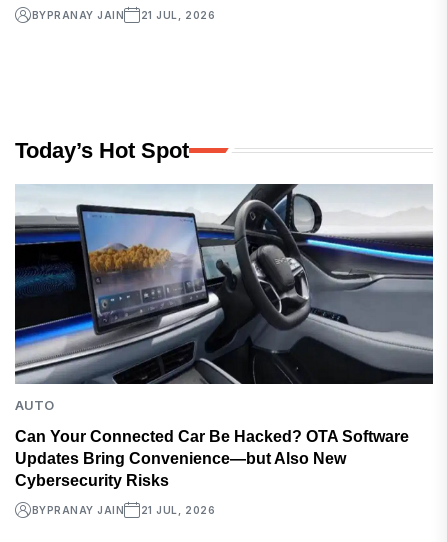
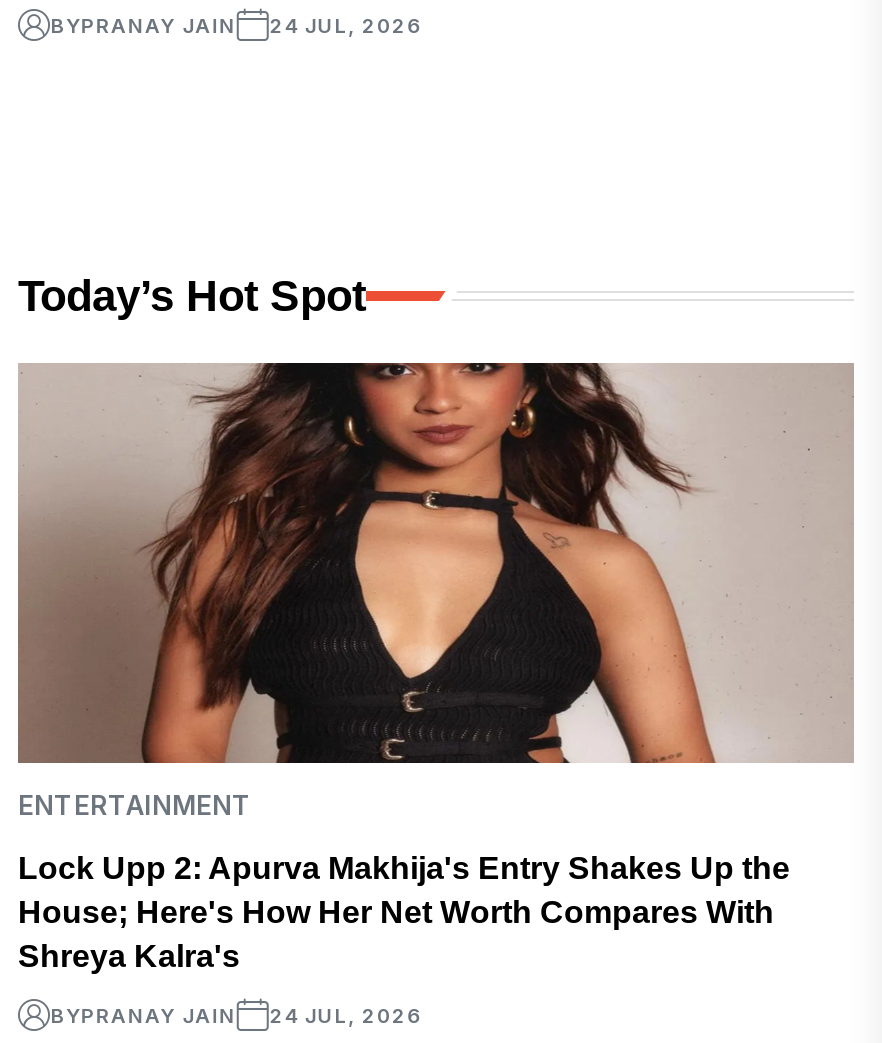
[31,9,215,21] BYPRANAY JAIN 21 JUL, 2026 -> [51,12,422,36] BYPRANAY JAIN 24 JUL, 2026
[14,184,434,413] [image] | AUTO -> [16,361,854,820] [image] | ENTERTAINMENT
[15,428,409,489] Can Your Connected Car Be Hacked? OTA Software | Updates Bring Convenience—but Also New | Cybersecurity Risks -> [18,850,790,972] Lock Upp 2: Apurva Makhija's Entry Shakes Up the | House; Here's How Her Net Worth Compares With | Shreya Kalra's
[31,504,215,516] BYPRANAY JAIN 21 JUL, 2026 -> [51,1002,422,1026] BYPRANAY JAIN 24 JUL, 2026

